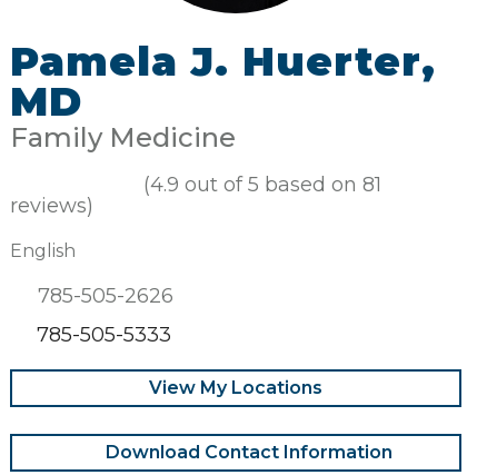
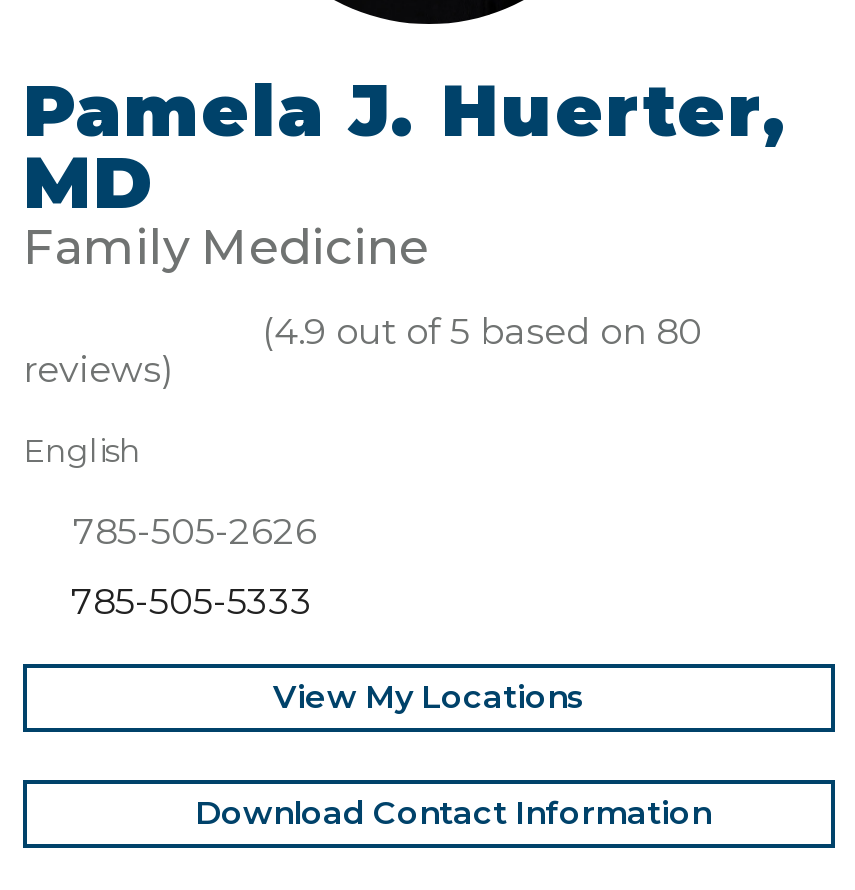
[143,172,381,197] (4.9 out of 5 based on 81 -> [262,310,702,354] (4.9 out of 5 based on 80

